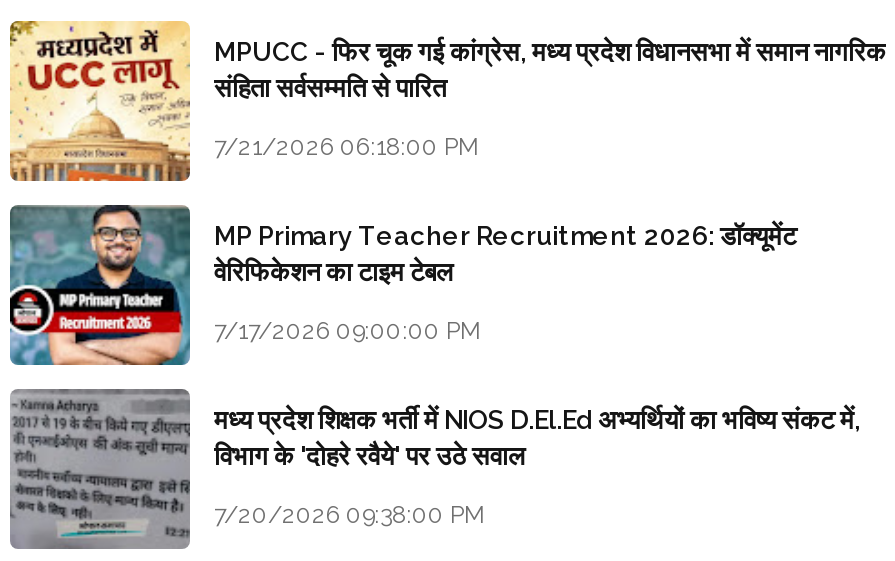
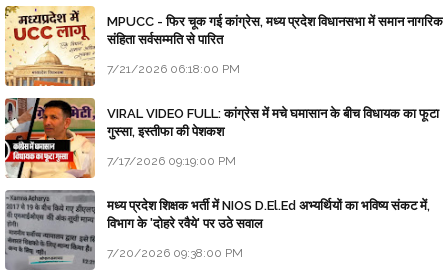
[8,204,796,368] [image] | MP Primary Teacher Recruitment 2026: डॉक्यूमेंट | वेरिफिकेशन का टाइम टेबल -> [4,97,439,179] [image] | VIRAL VIDEO FULL: कांग्रेस में मचे घमासान के बीच विधायक का फूटा | गुस्सा, इस्तीफा की पेशकश
[214,317,482,345] 7/17/2026 09:00:00 PM -> [107,154,236,168] 7/17/2026 09:19:00 PM

